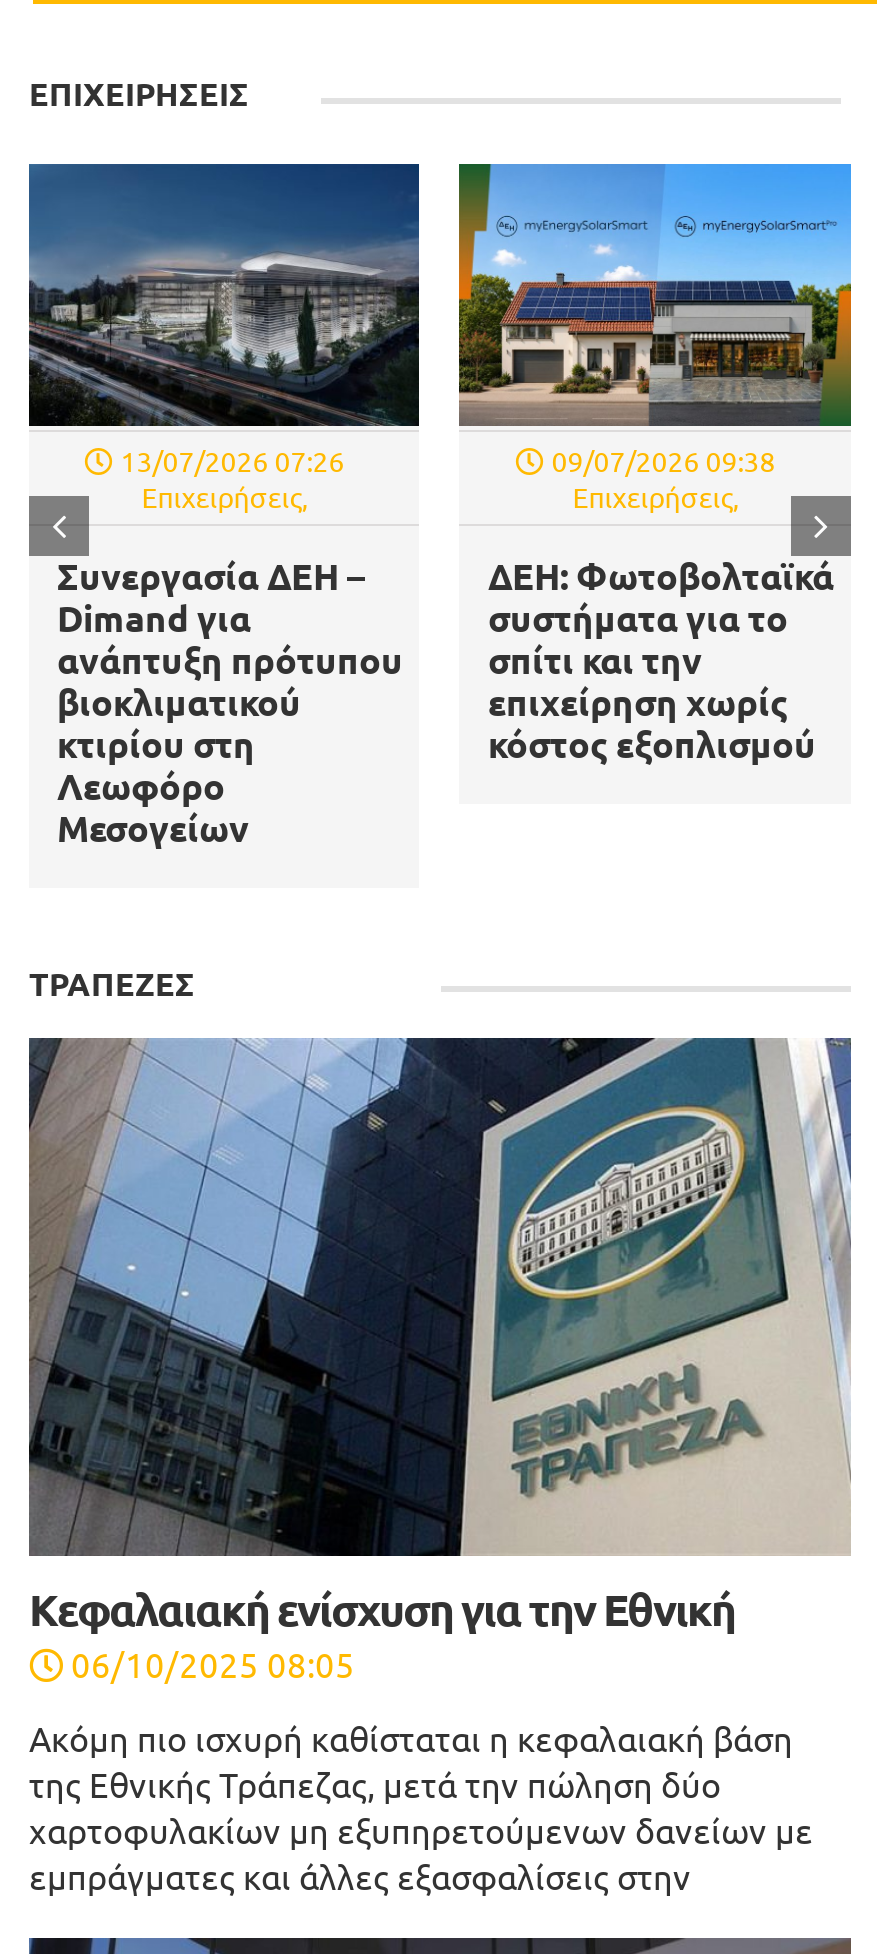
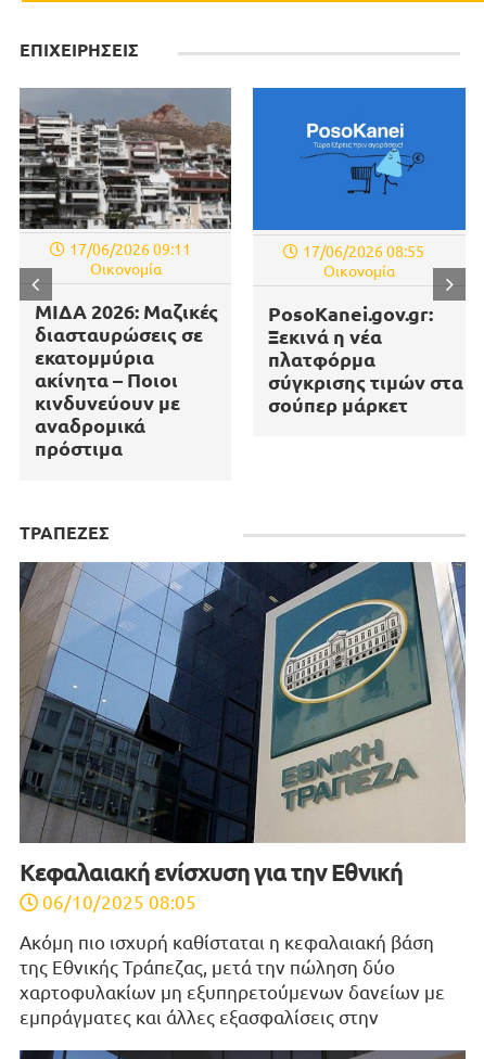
[27,164,421,515] [image] | 13/07/2026 07:26 | Επιχειρήσεις, -> [18,89,232,278] [image] | 17/06/2026 09:11 | Οικονομία
[457,162,853,515] [image] | 09/07/2026 09:38 | Επιχειρήσεις, -> [252,87,467,280] [image] | 17/06/2026 08:55 | Οικονομία
[57,553,403,851] Συνεργασία ΔΕΗ – | Dimand για | ανάπτυξη πρότυπου | βιοκλιματικού | κτιρίου στη | Λεωφόρο | Μεσογείων -> [35,298,218,460] ΜΙΔΑ 2026: Μαζικές | διασταυρώσεις σε | εκατομμύρια | ακίνητα – Ποιοι | κινδυνεύουν με | αναδρομικά | πρόστιμα
[488,553,834,767] ΔΕΗ: Φωτοβολταϊκά | συστήματα για το | σπίτι και την | επιχείρηση χωρίς | κόστος εξοπλισμού -> [269,300,464,416] PosoKanei.gov.gr: | Ξεκινά η νέα | πλατφόρμα | σύγκρισης τιμών στα | σούπερ μάρκετ

